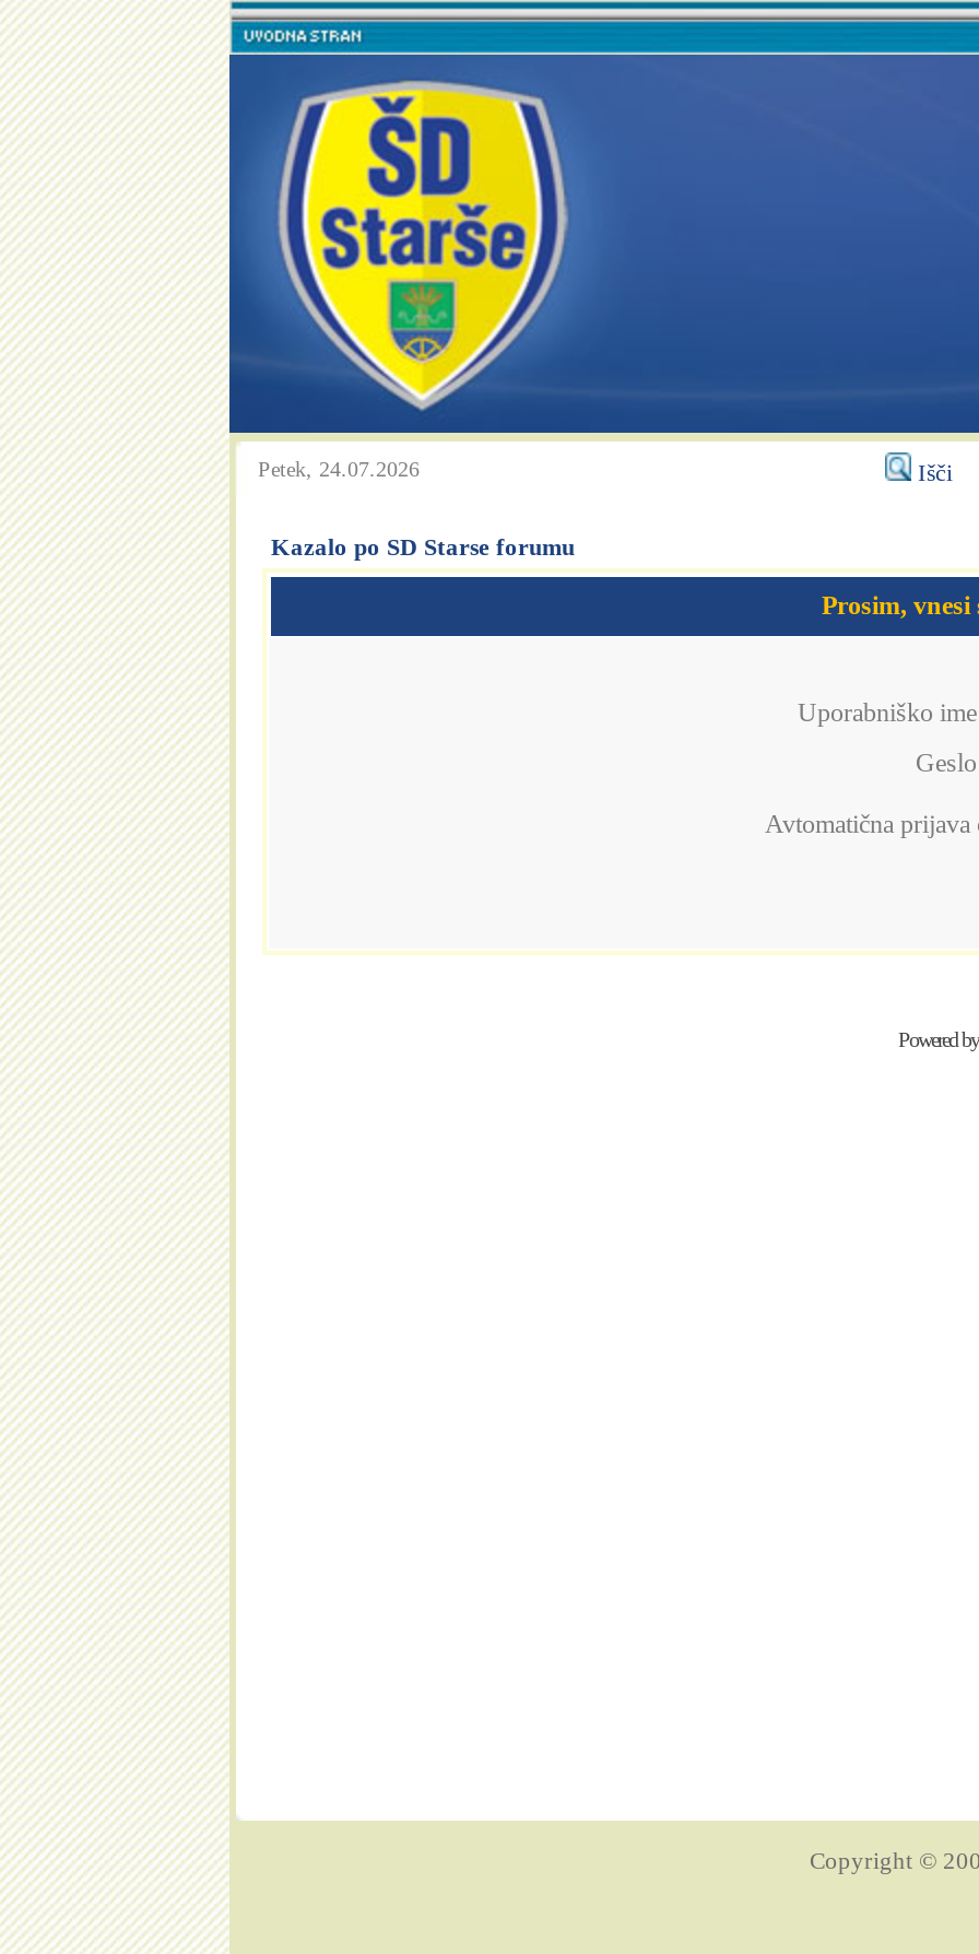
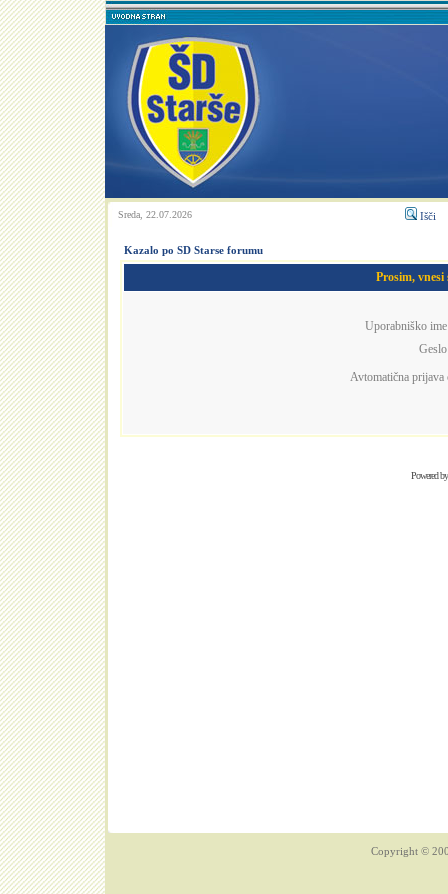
[258,457,420,481] Petek, 24.07.2026 -> [118,209,192,220] Sreda, 22.07.2026

